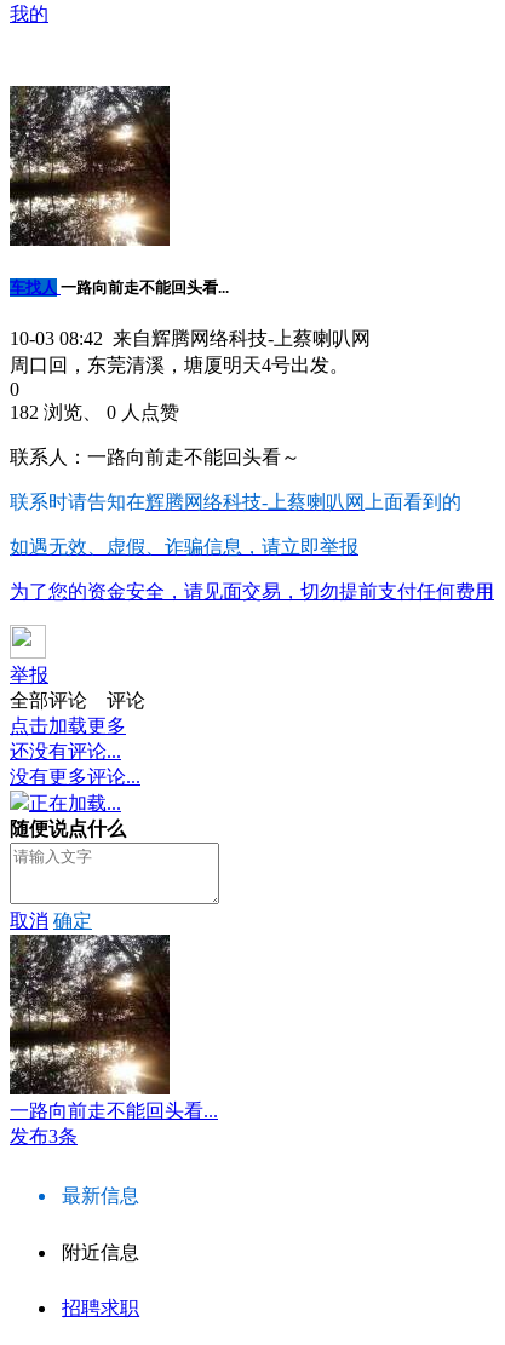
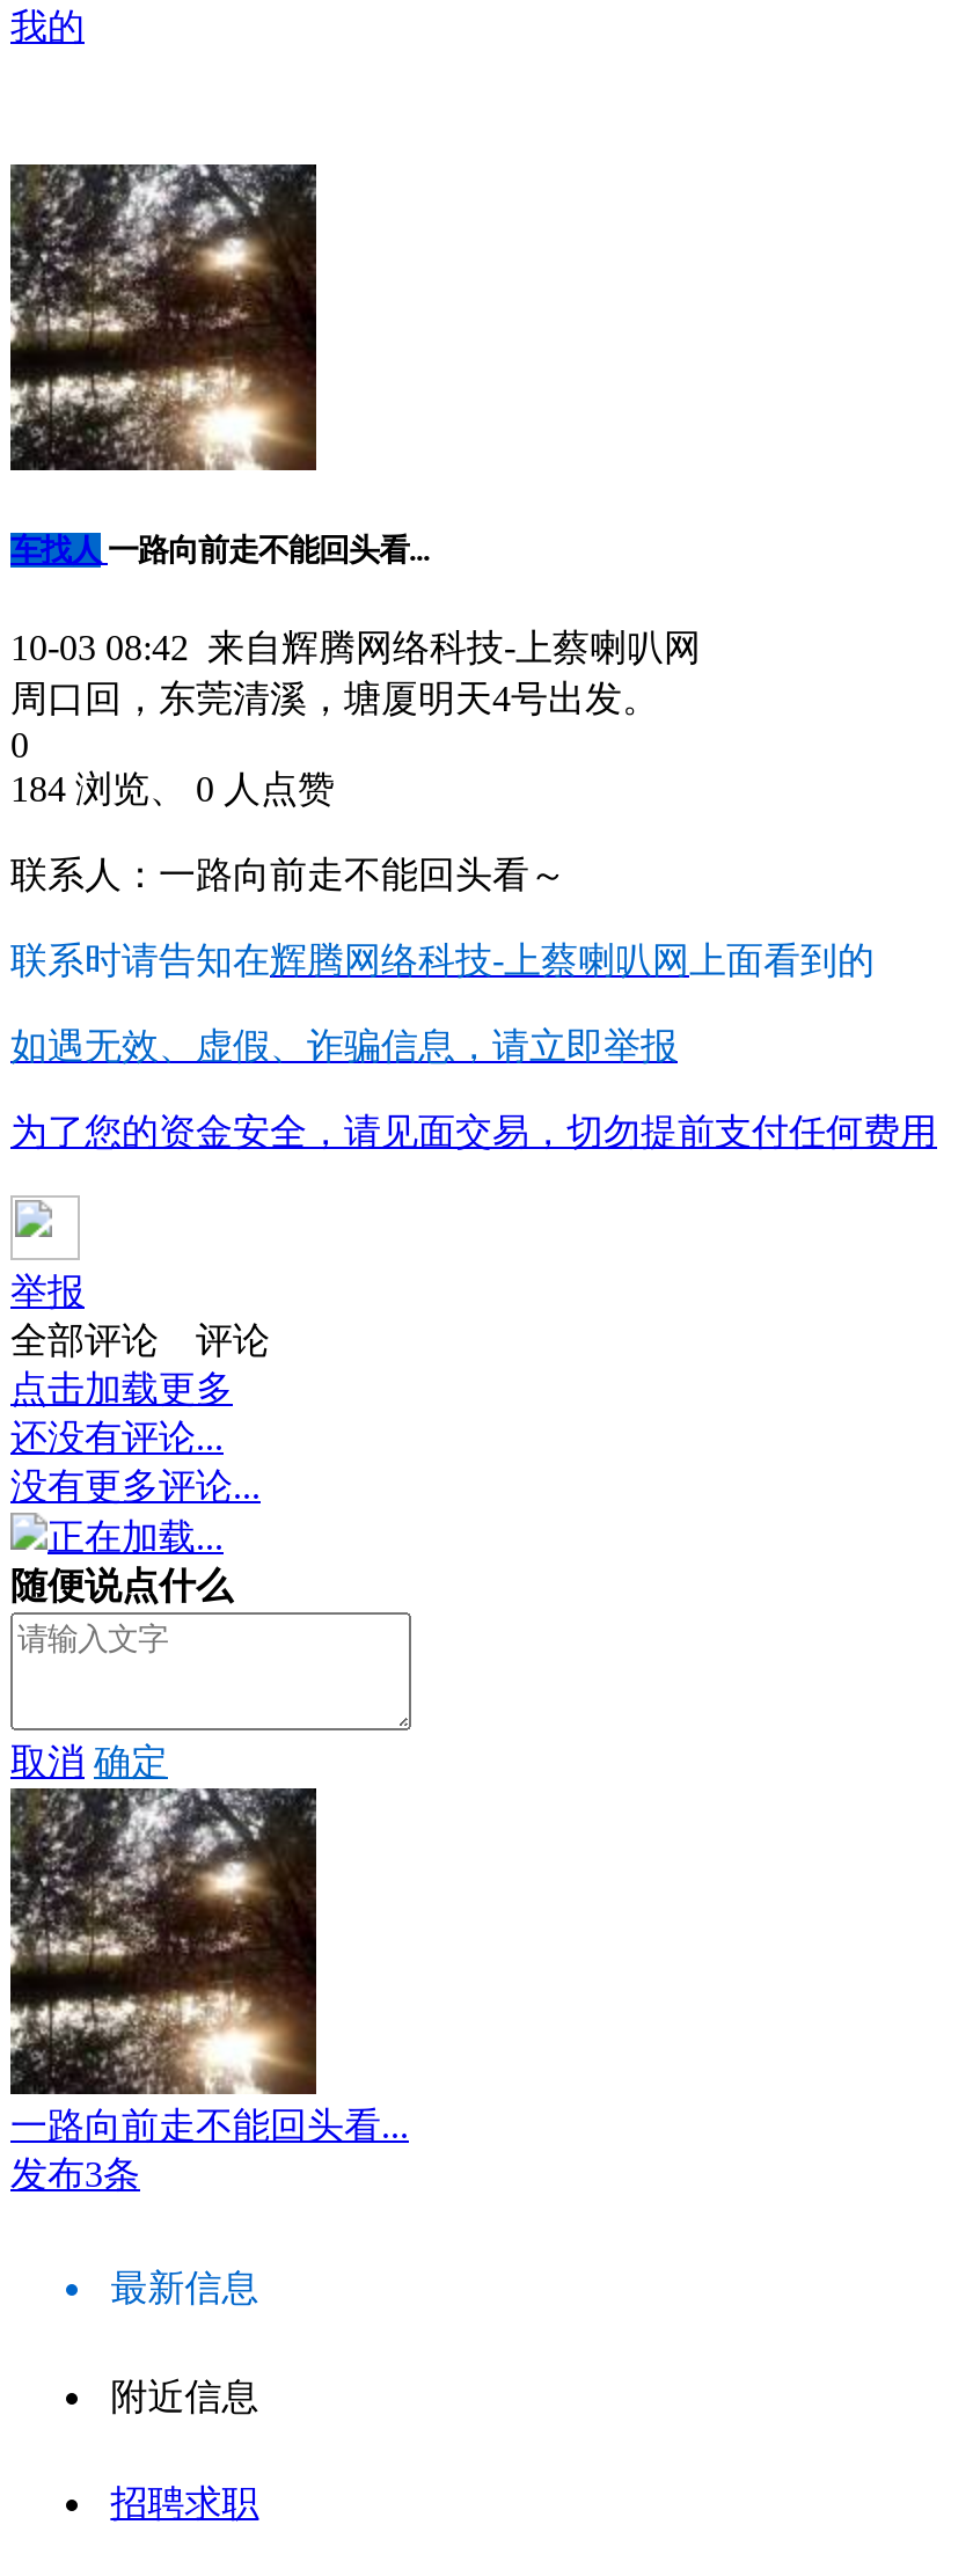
[10,401,179,422] 182 浏览、 0 人点赞 -> [10,768,335,807] 184 浏览、 0 人点赞

